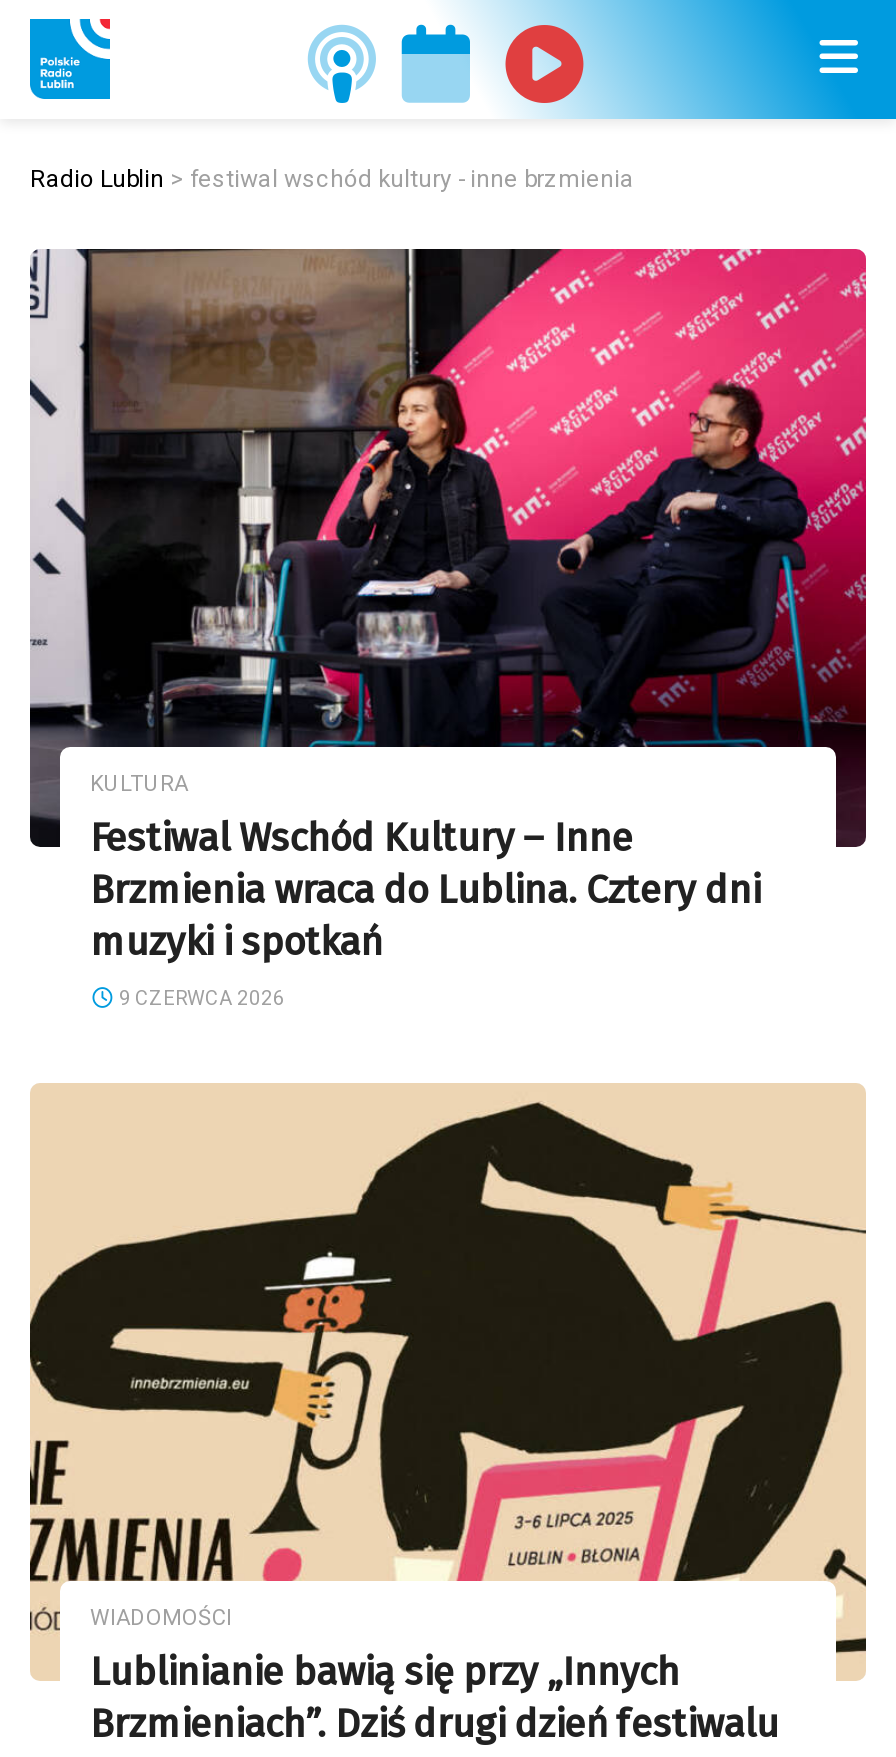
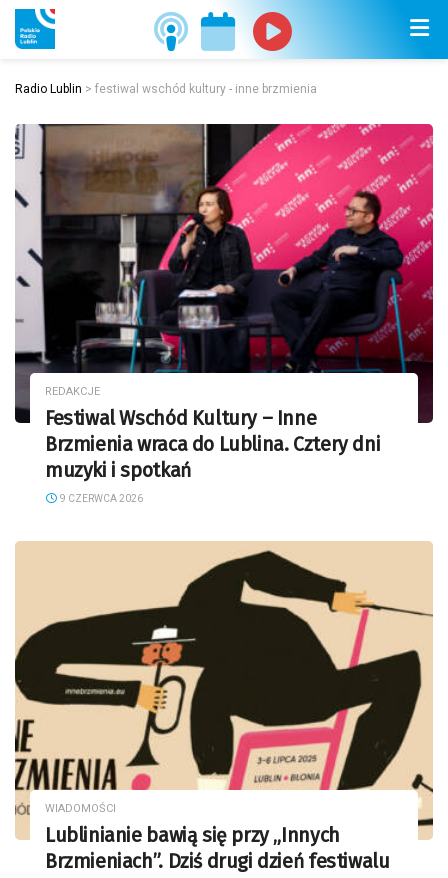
[90,771,188,797] KULTURA -> [45,385,100,398] REDAKCJE

